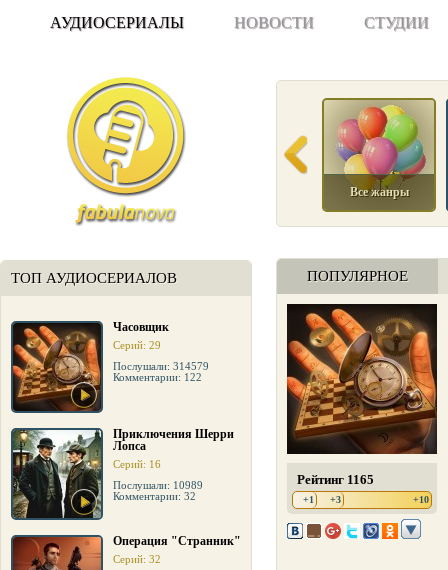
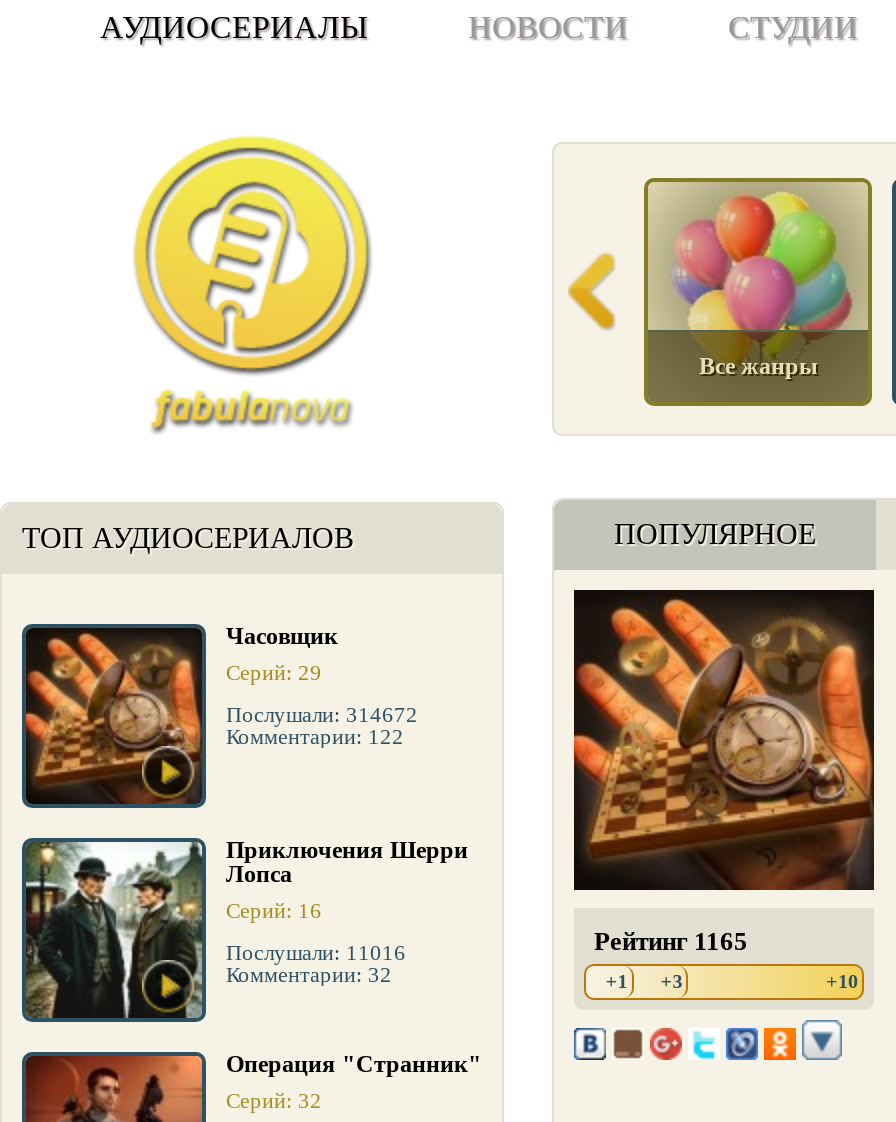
[113,360,209,372] Послушали: 314579 -> [226,702,418,726] Послушали: 314672
[113,479,203,491] Послушали: 10989 -> [226,940,406,964] Послушали: 11016

